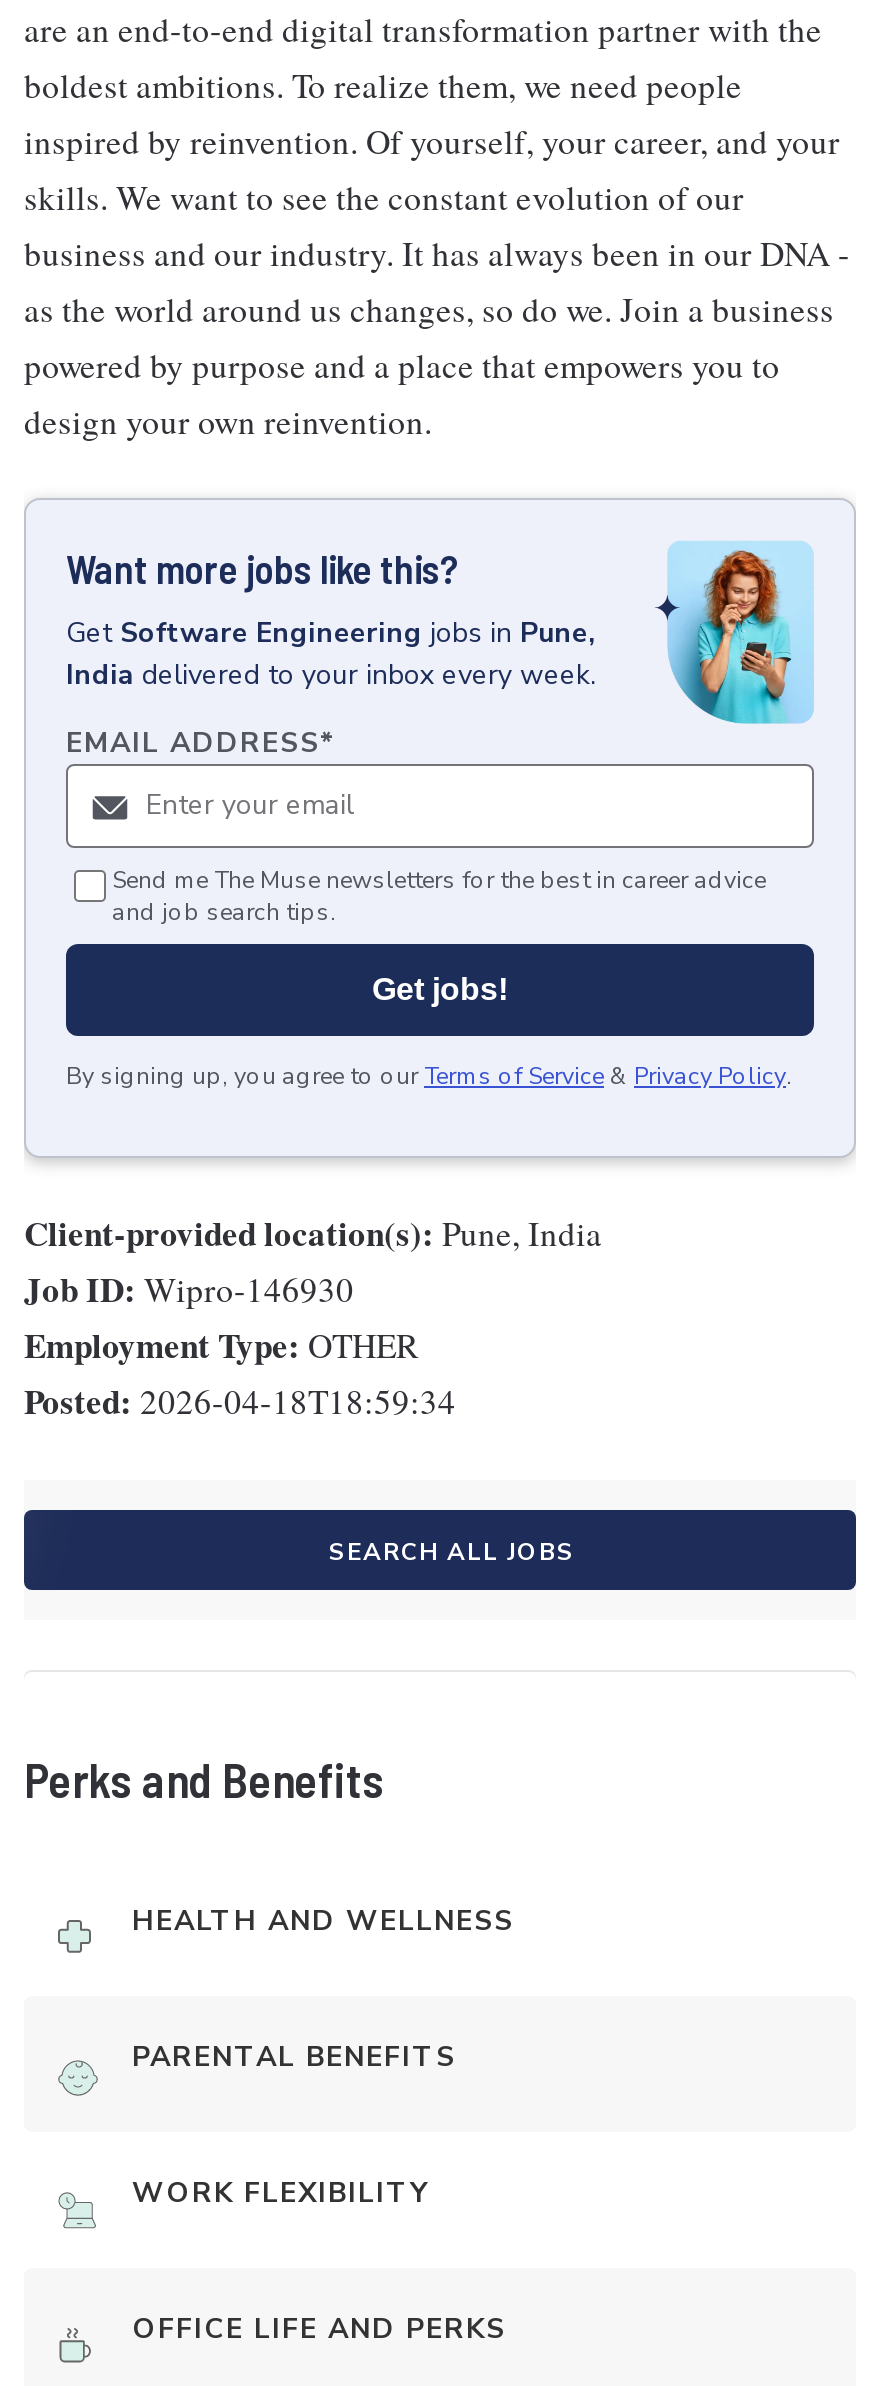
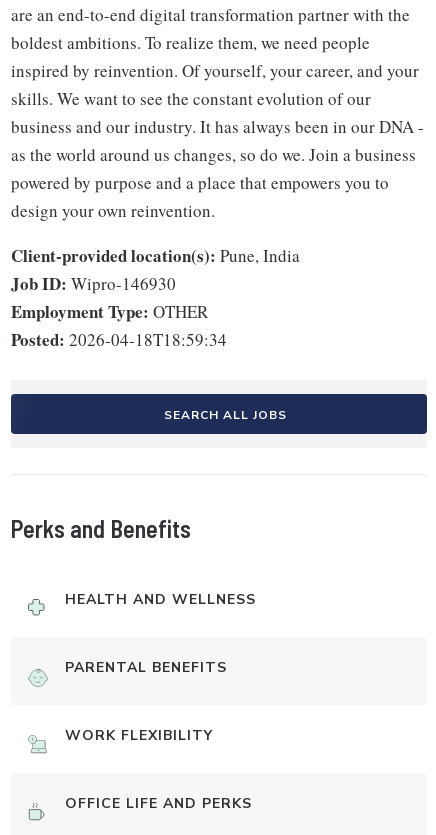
[24,498,856,1164] [image] | Want more jobs like this? | Get Software Engineering jobs in Pune, | India delivered to your inbox every week. | EMAIL ADDRESS* -> none
[66,864,792,1092] Send me The Muse newsletters for the best in career advice | and job search tips. | Get jobs! | By signing up, you agree to our Terms of Service & Privacy Policy. -> none

